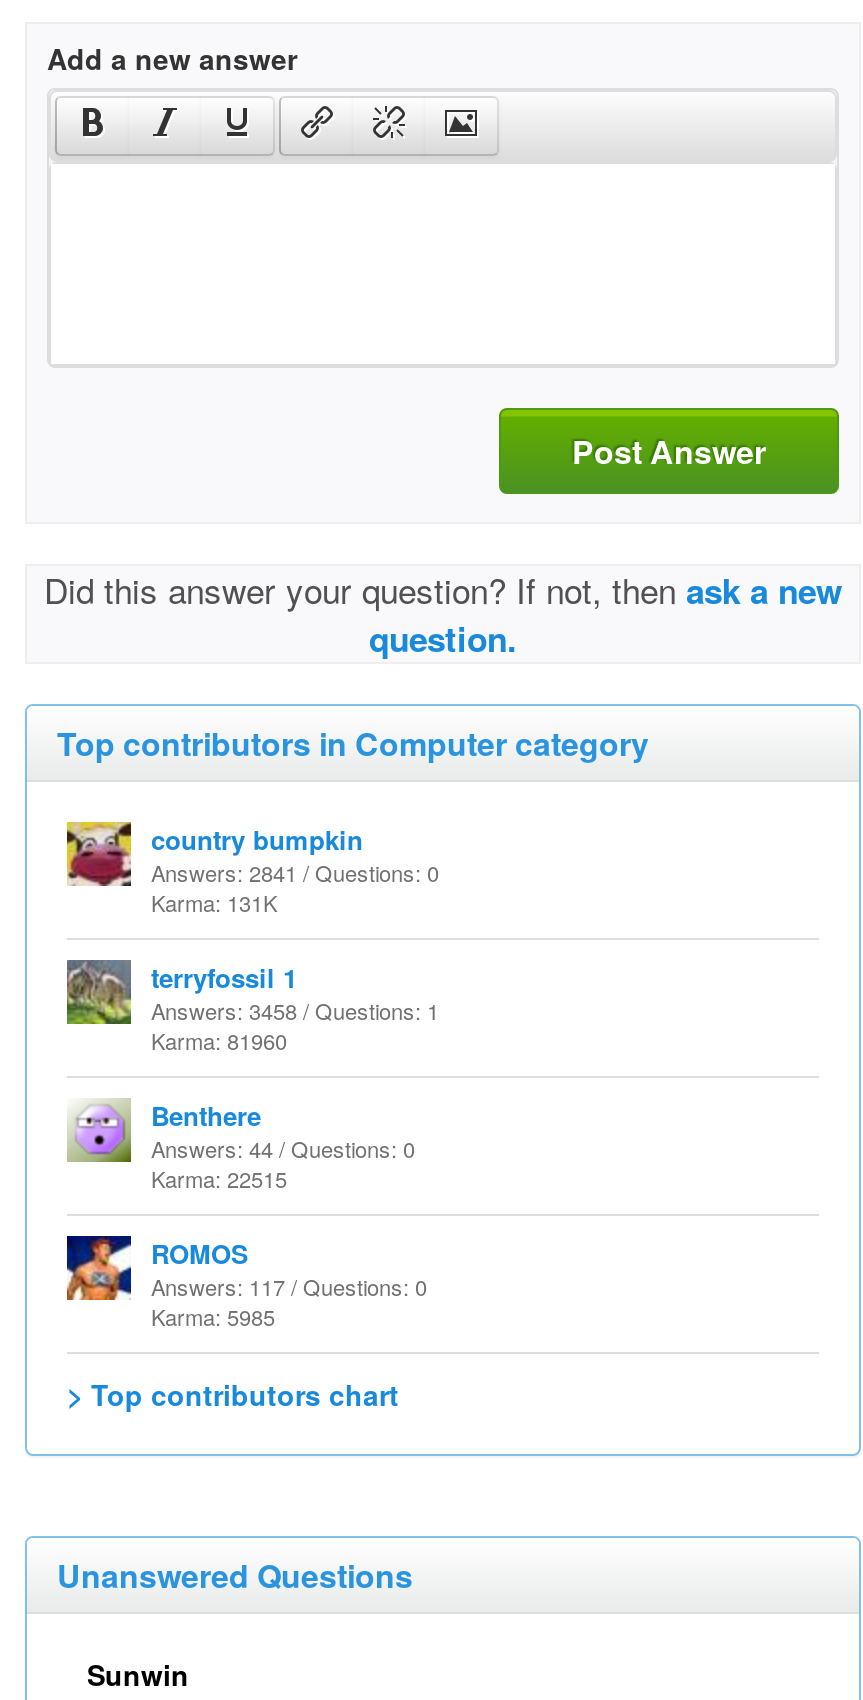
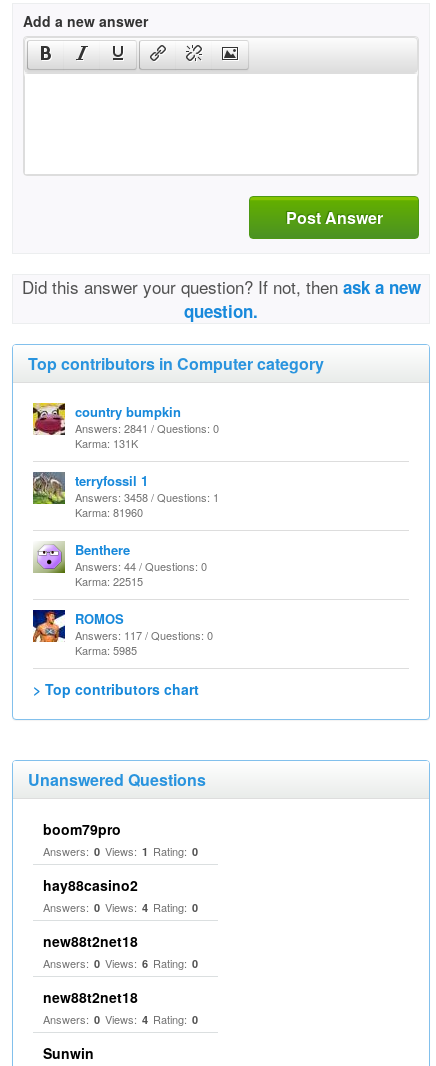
none -> [43,819,198,1027] boom79pro | Answers: 0 Views: 1 Rating: 0 | hay88casino2 | Answers: 0 Views: 4 Rating: 0 | new88t2net18 | Answers: 0 Views: 6 Rating: 0 | new88t2net18 | Answers: 0 Views: 4 Rating: 0

